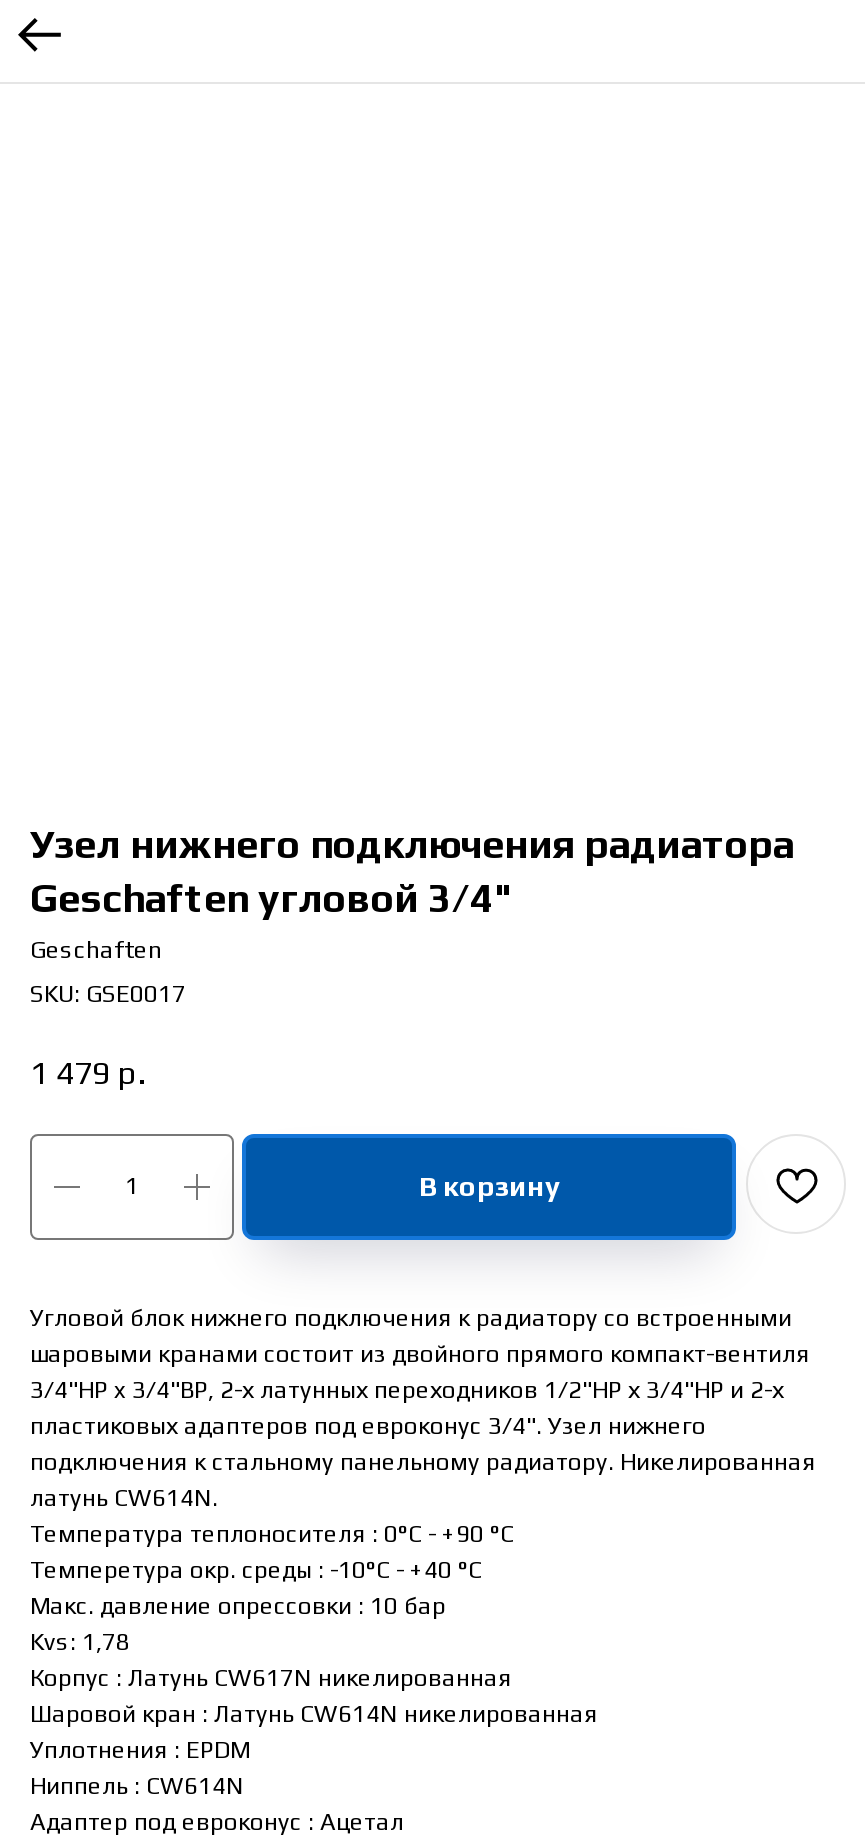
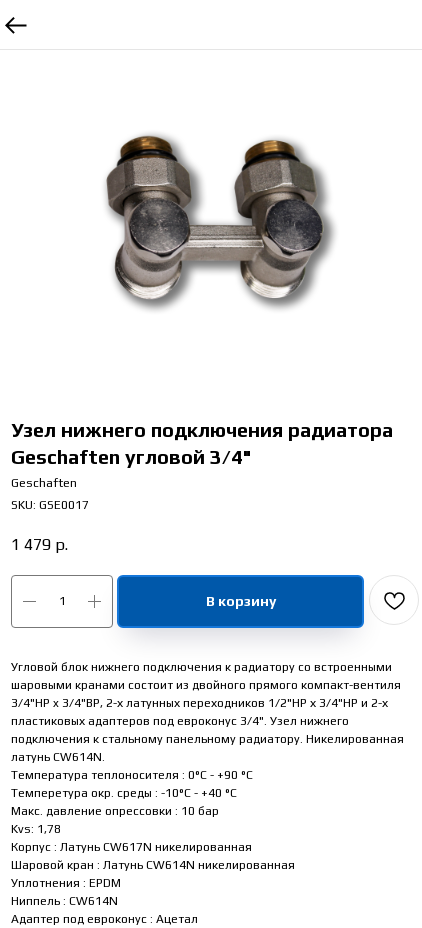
none -> [105,134,334,310] [image]

